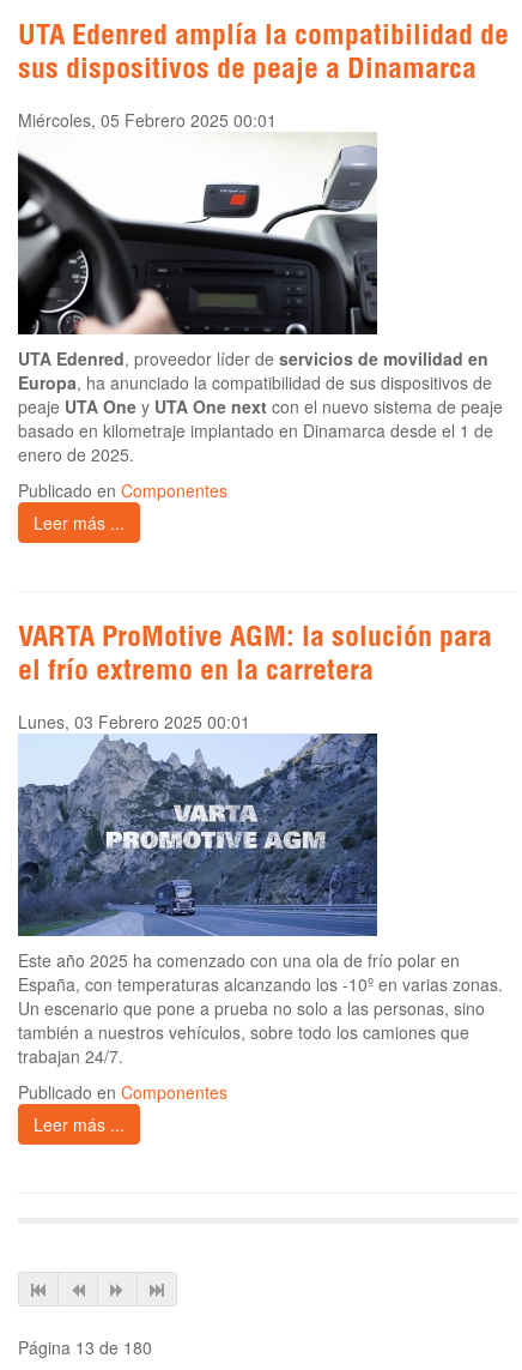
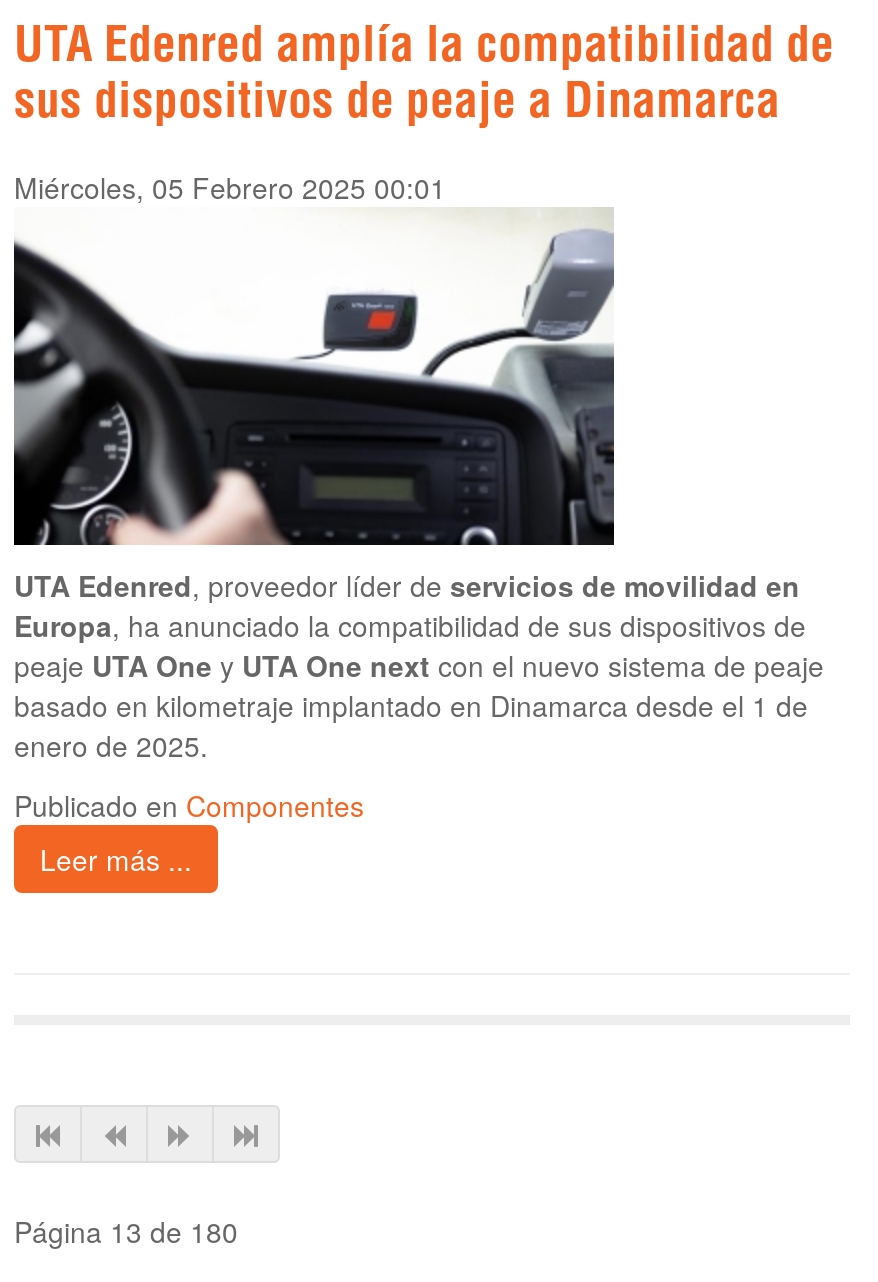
[17,626,492,937] [image] | VARTA ProMotive AGM: la solución para | el frío extremo en la carretera | Lunes, 03 Febrero 2025 00:01 -> none
[18,949,503,1137] Este año 2025 ha comenzado con una ola de frío polar en | España, con temperaturas alcanzando los -10º en varias zonas. | Un escenario que pone a prueba no solo a las personas, sino | también a nuestros vehículos, sobre todo los camiones que | trabajan 24/7. | Publicado en Componentes | Leer más ... -> none

